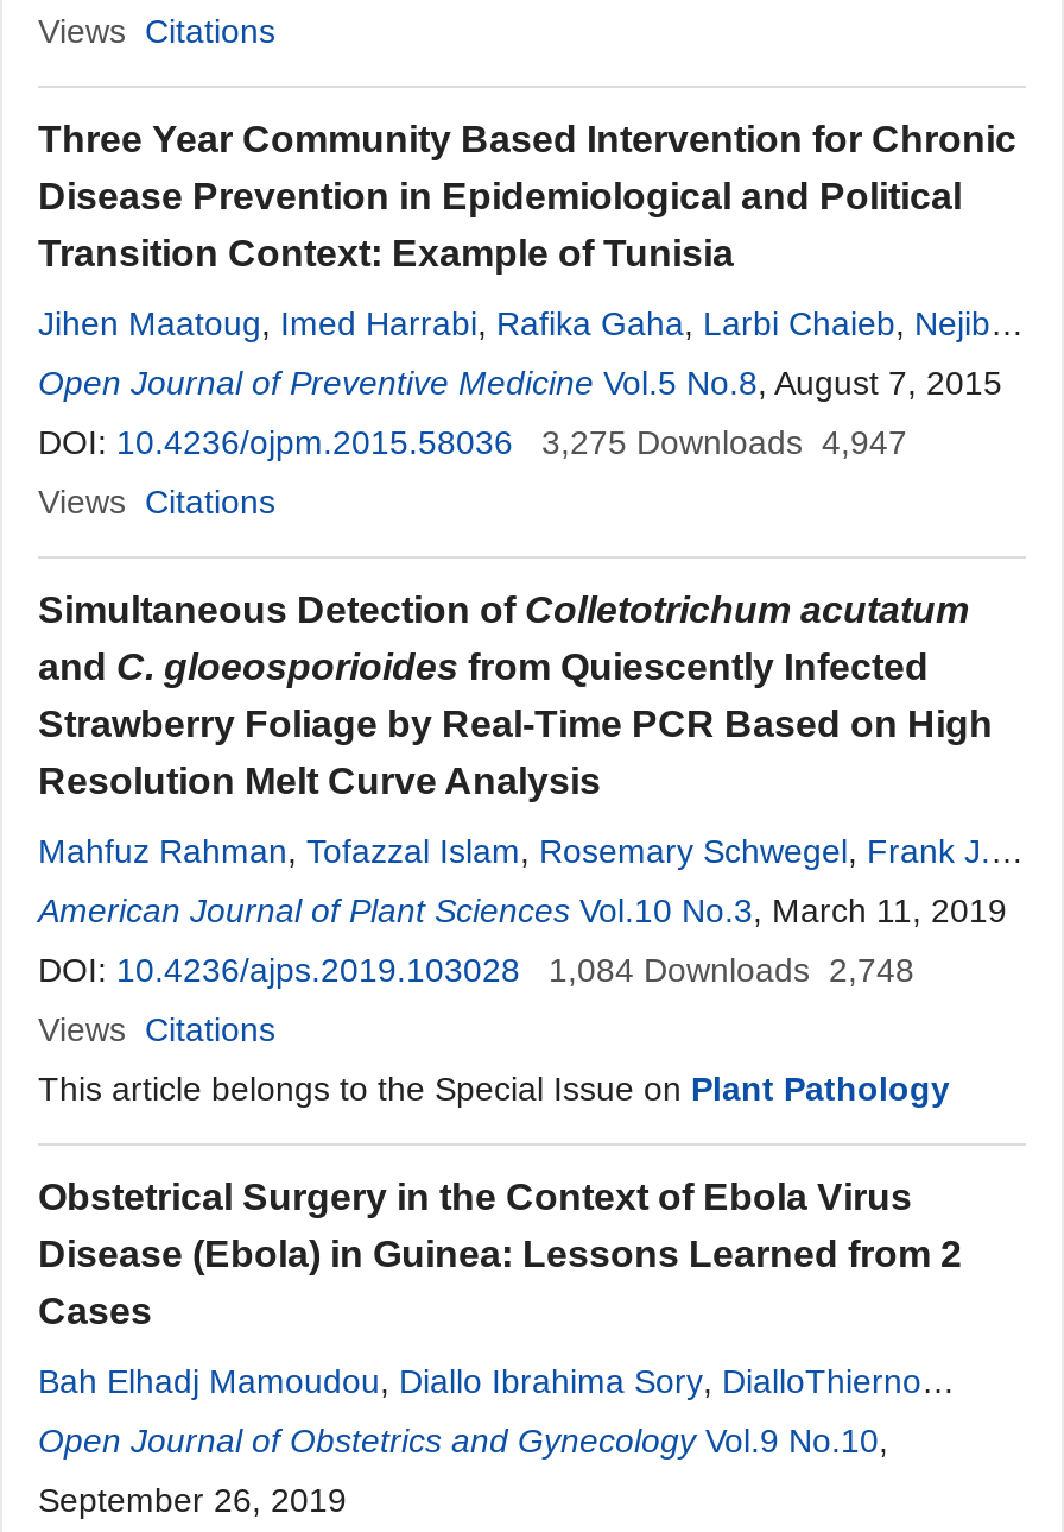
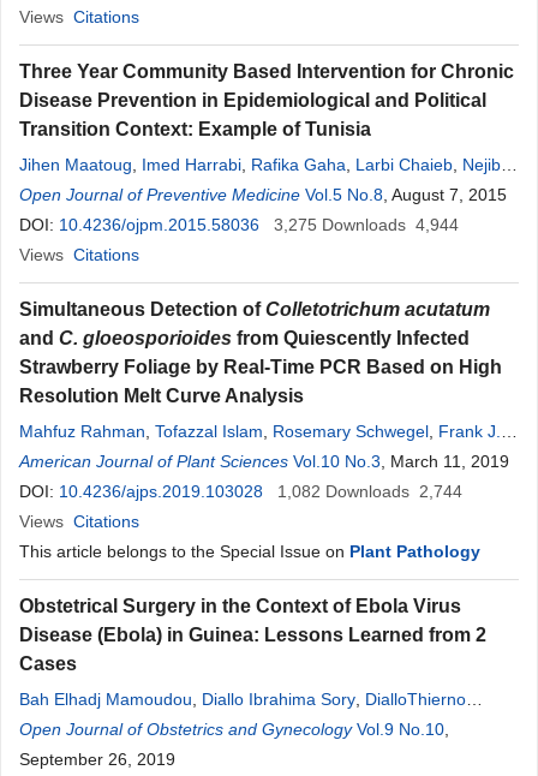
[541,423,907,461] 3,275 Downloads 4,947 -> [274,215,459,234] 3,275 Downloads 4,944
[38,951,914,989] DOI: 10.4236/ajps.2019.103028 1,084 Downloads 2,748 -> [19,482,462,501] DOI: 10.4236/ajps.2019.103028 1,082 Downloads 2,744

